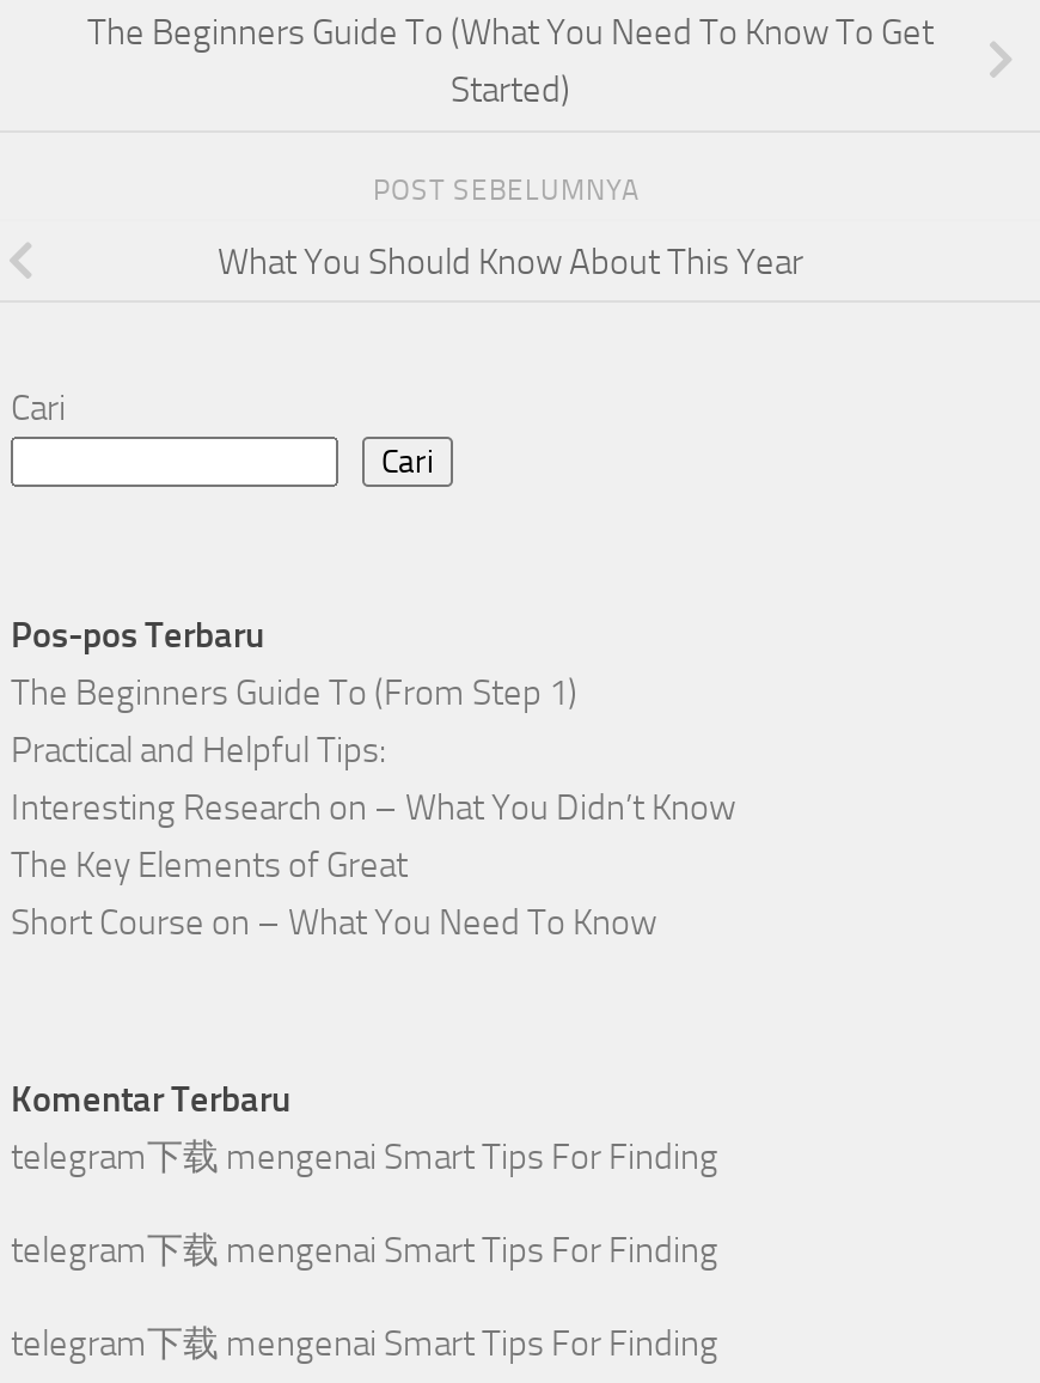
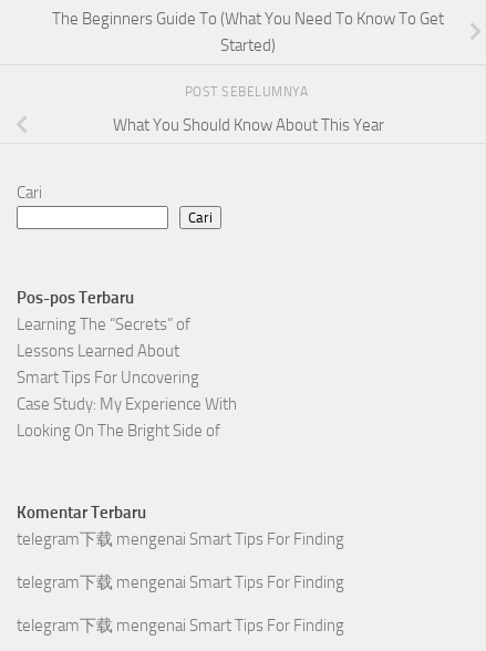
[11,670,735,943] The Beginners Guide To (From Step 1) | Practical and Helpful Tips: | Interesting Research on – What You Didn’t Know | The Key Elements of Great | Short Course on – What You Need To Know -> [17,314,237,440] Learning The “Secrets” of | Lessons Learned About | Smart Tips For Uncovering | Case Study: My Experience With | Looking On The Bright Side of

